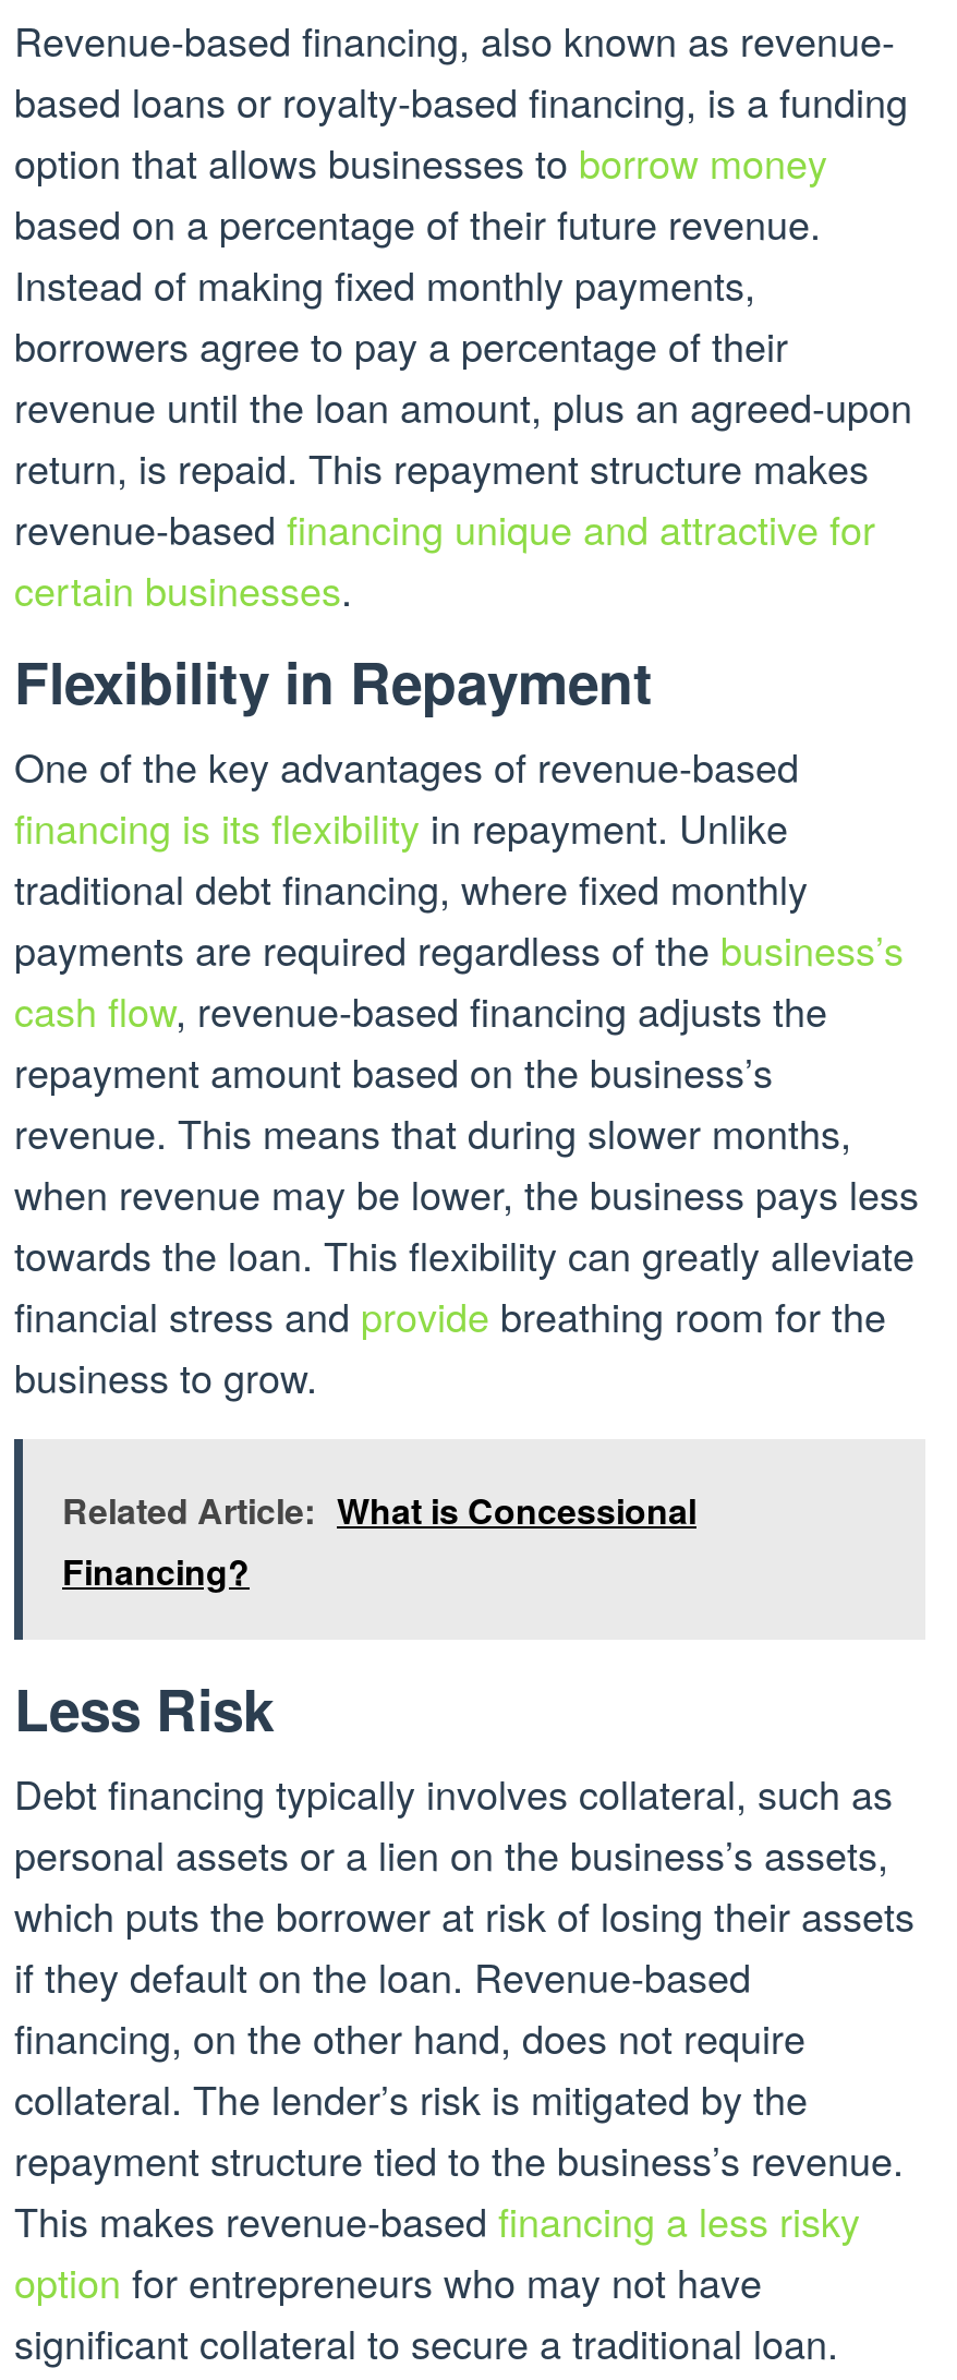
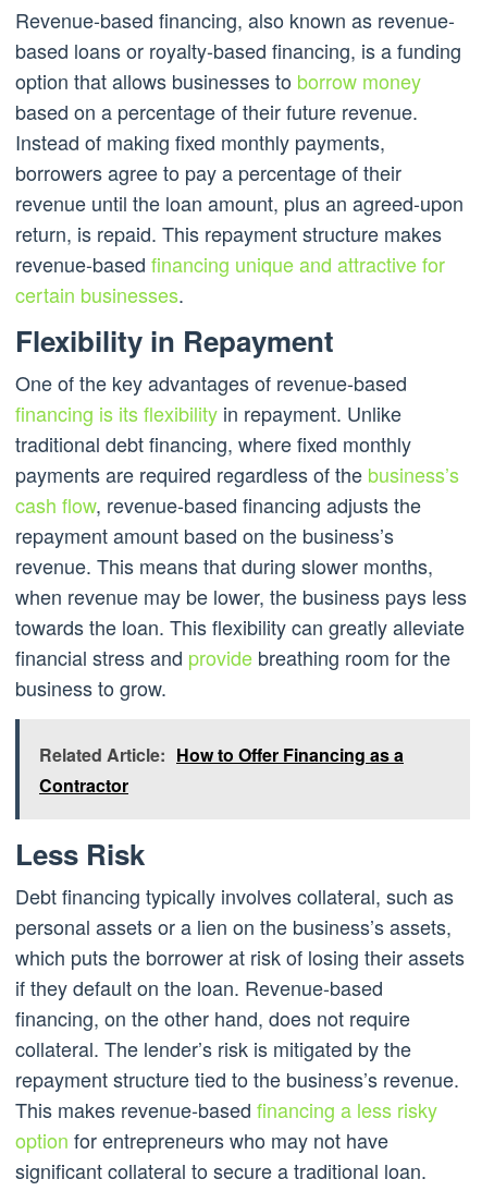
[62,1485,696,1596] Related Article: What is Concessional | Financing? -> [39,742,404,798] Related Article: How to Offer Financing as a | Contractor

